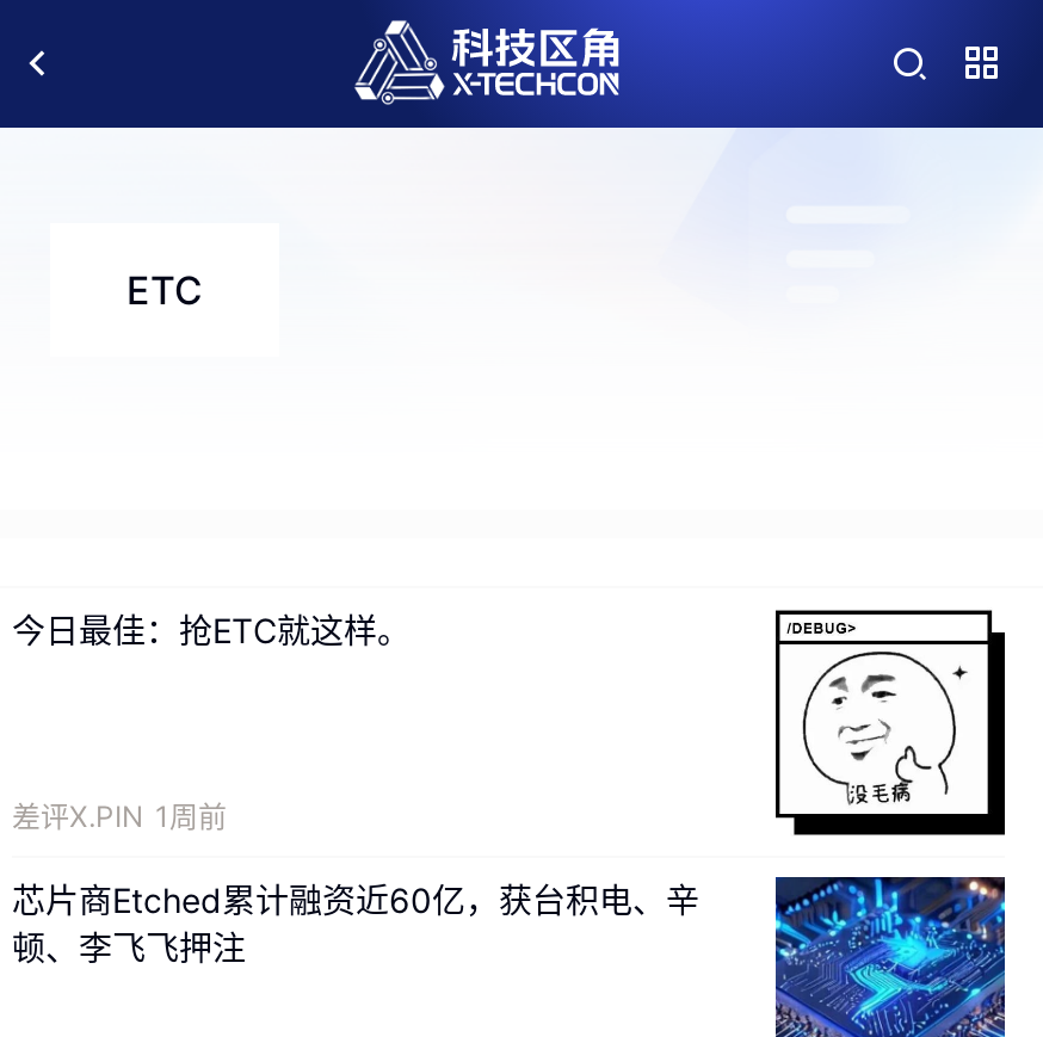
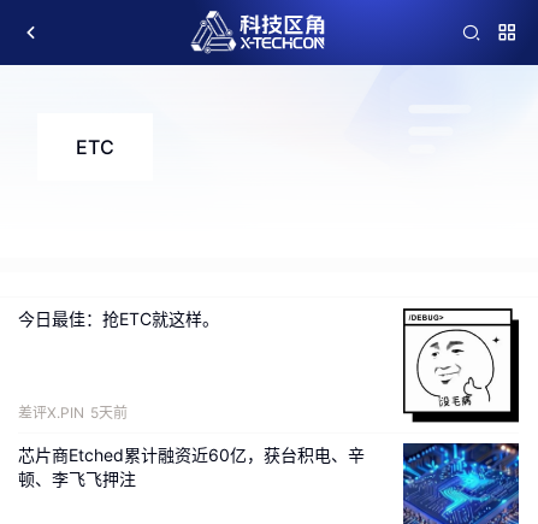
[12,798,227,834] 差评X.PIN 1周前 -> [18,404,128,422] 差评X.PIN 5天前

